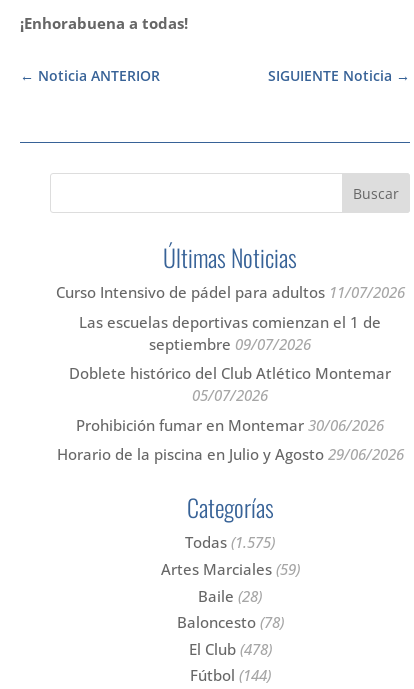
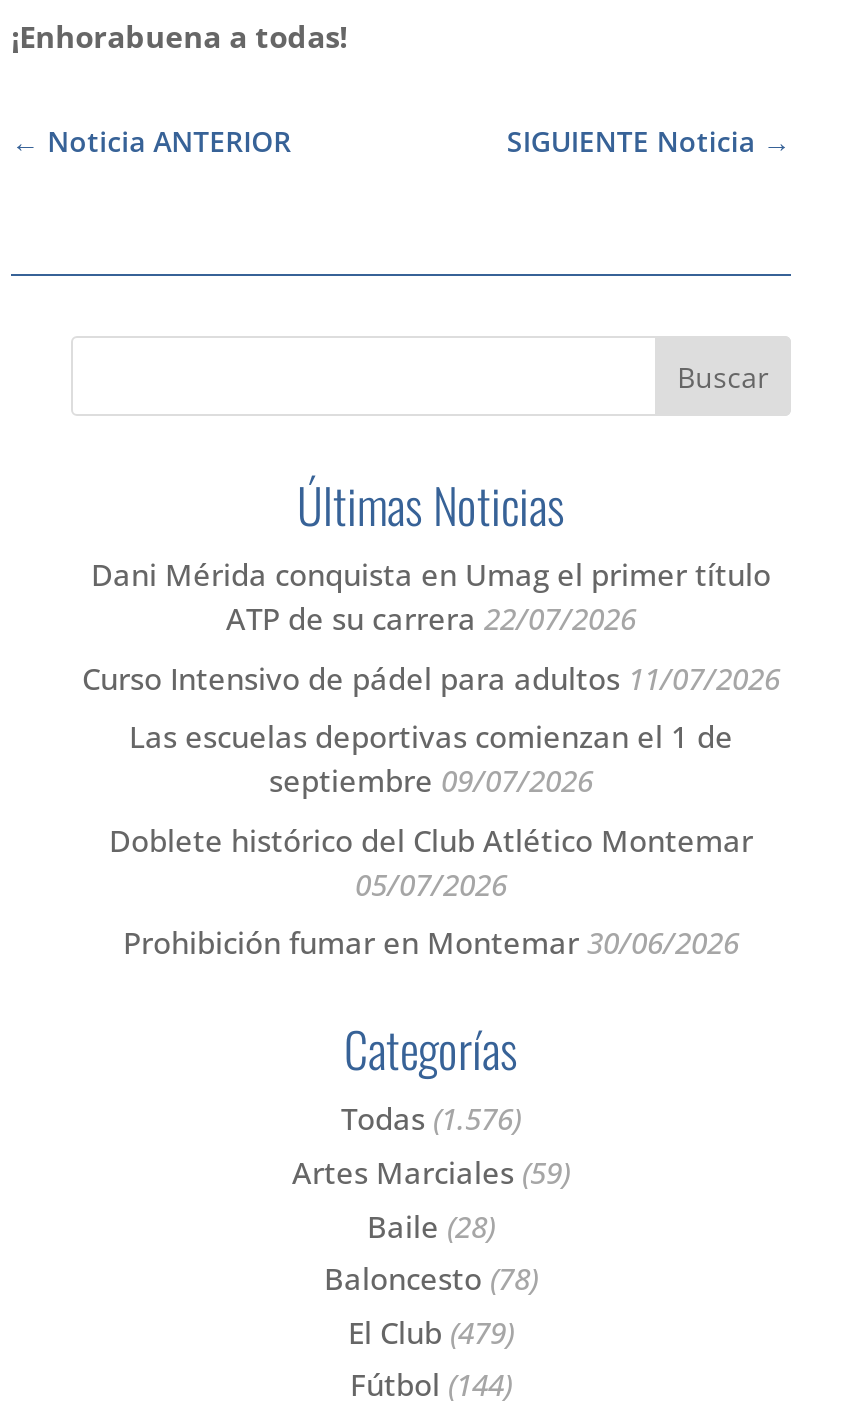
none -> [91,554,771,638] Dani Mérida conquista en Umag el primer título | ATP de su carrera 22/07/2026
moved [55,282,404,434] -> [82,657,780,962]: Curso Intensivo de pádel para adultos 11/07/2026 | Las escuelas deportivas comienzan el 1 de | septiembre 09/07/2026 | Doblete histórico del Club Atlético Montemar | 05/07/2026 | Prohibición fumar en Montemar 30/06/2026
[56,444,403,464] Horario de la piscina en Julio y Agosto 29/06/2026 -> none
[185,531,275,551] Todas (1.575) -> [341,1097,521,1137] Todas (1.576)
[188,638,271,658] El Club (478) -> [348,1311,514,1351] El Club (479)

